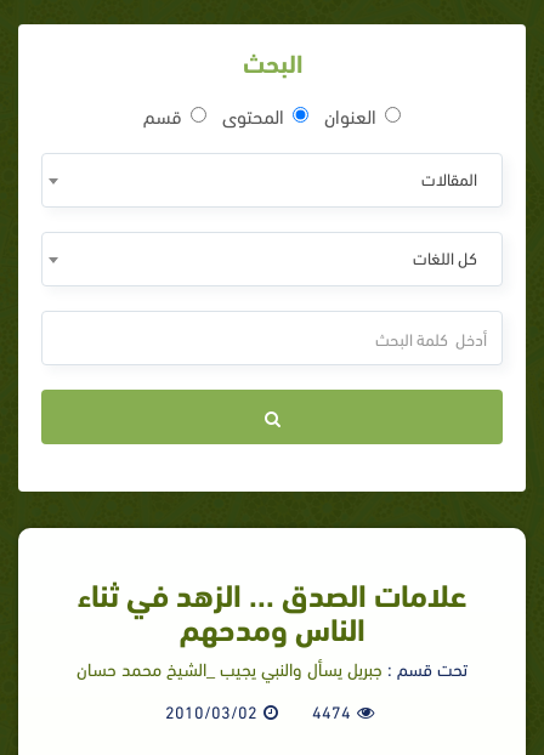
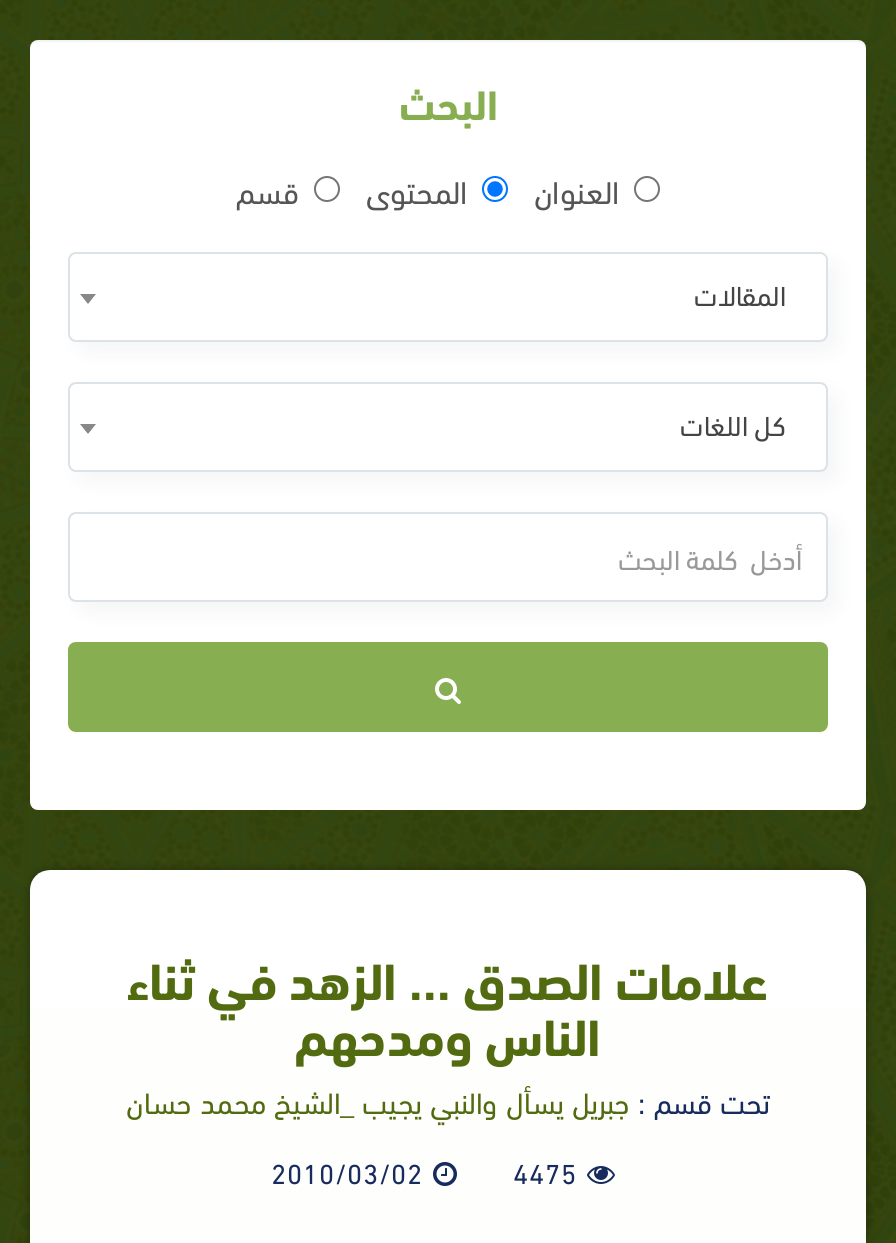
[311,698,350,723] 4474 -> [513,1150,577,1192] 4475

